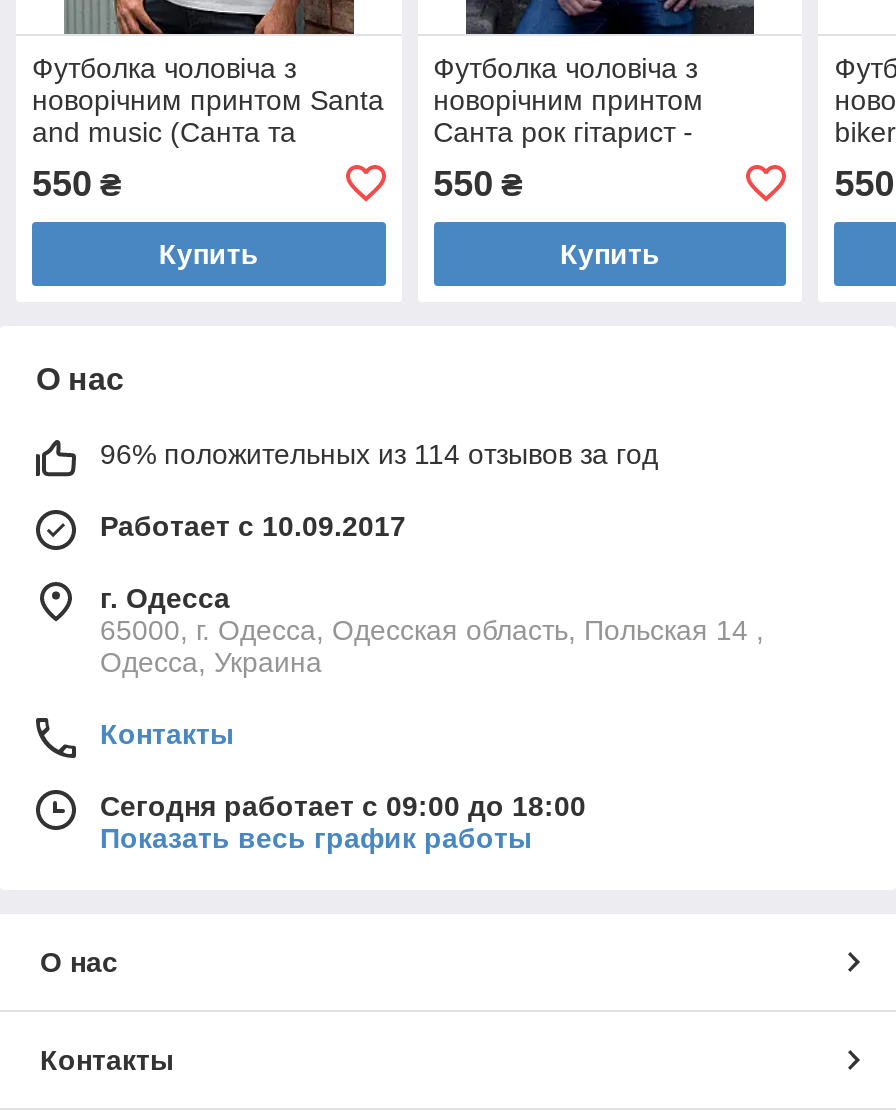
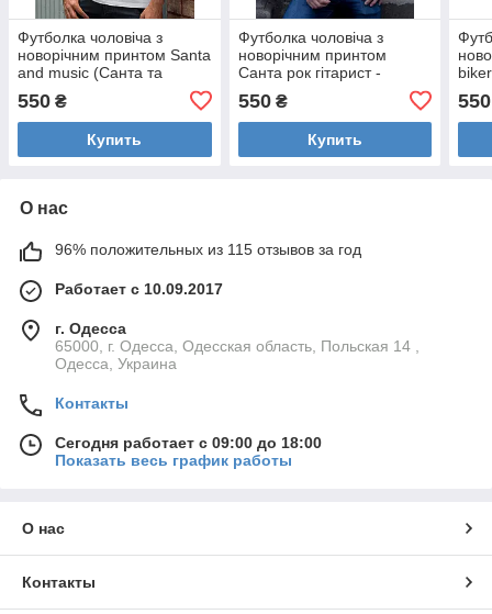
[100,438,658,470] 96% положительных из 114 отзывов за год -> [55,240,361,258] 96% положительных из 115 отзывов за год

